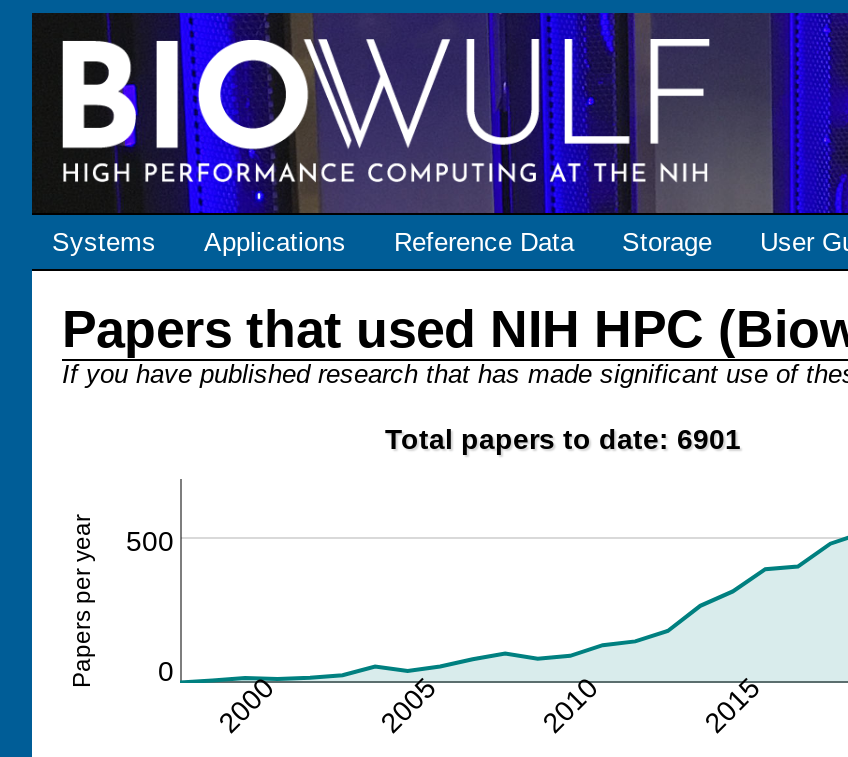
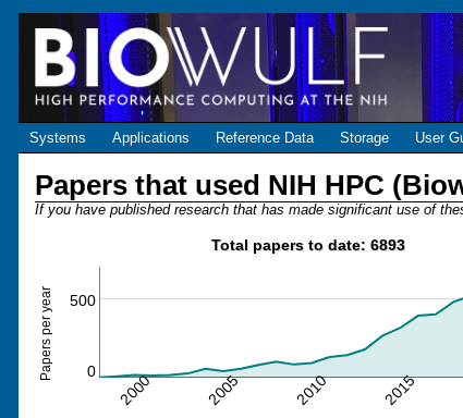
[385,423,741,455] Total papers to date: 6901 -> [211,236,405,254] Total papers to date: 6893

